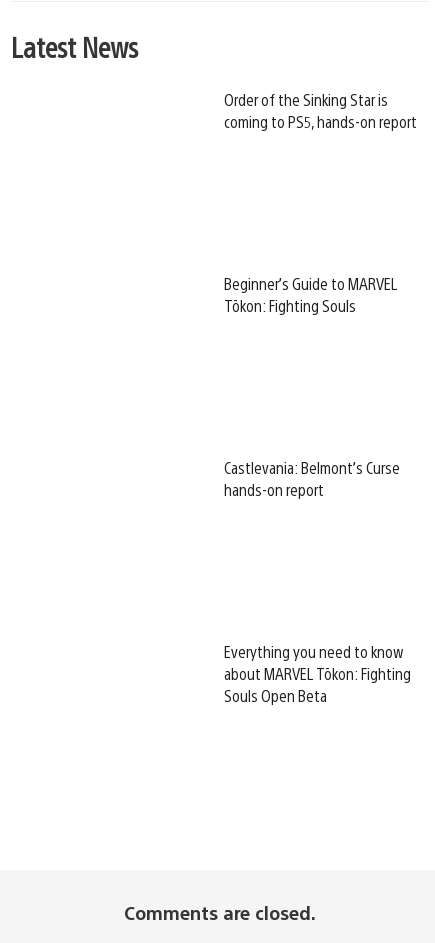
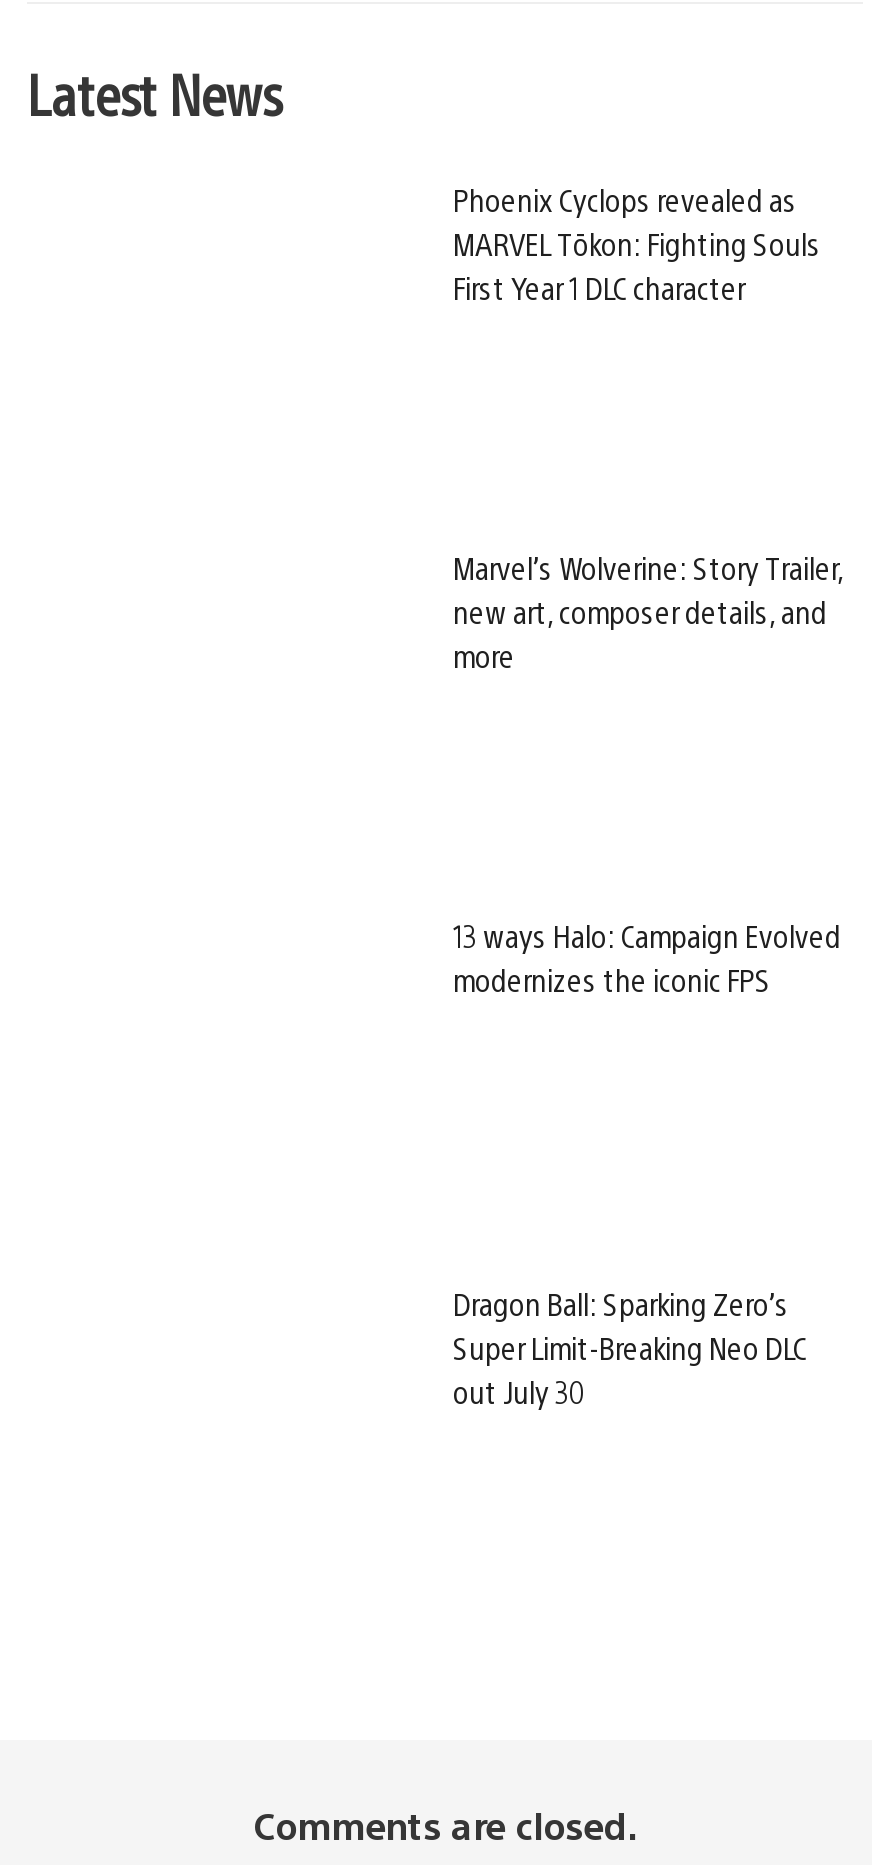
[224,89,417,132] Order of the Sinking Star is | coming to PS5, hands-on report -> [453,178,821,308] Phoenix Cyclops revealed as | MARVEL Tōkon: Fighting Souls | First Year 1 DLC character
[224,273,397,316] Beginner’s Guide to MARVEL | Tōkon: Fighting Souls -> [453,546,843,676] Marvel’s Wolverine: Story Trailer, | new art, composer details, and | more
[224,457,400,500] Castlevania: Belmont’s Curse | hands-on report -> [453,914,841,1000] 13 ways Halo: Campaign Evolved | modernizes the iconic FPS
[224,641,411,706] Everything you need to know | about MARVEL Tōkon: Fighting | Souls Open Beta -> [453,1282,807,1412] Dragon Ball: Sparking Zero’s | Super Limit-Breaking Neo DLC | out July 30

